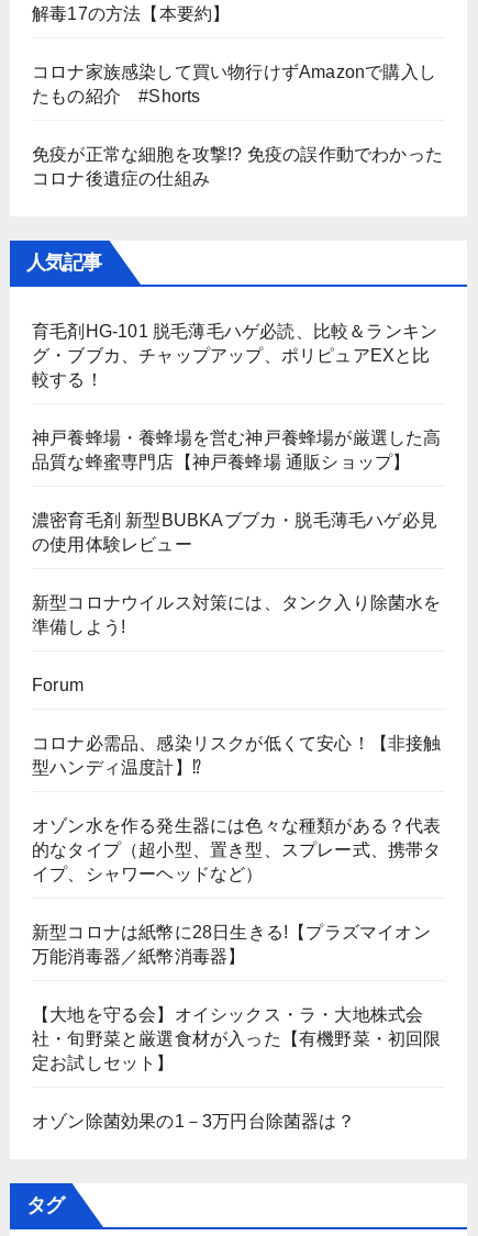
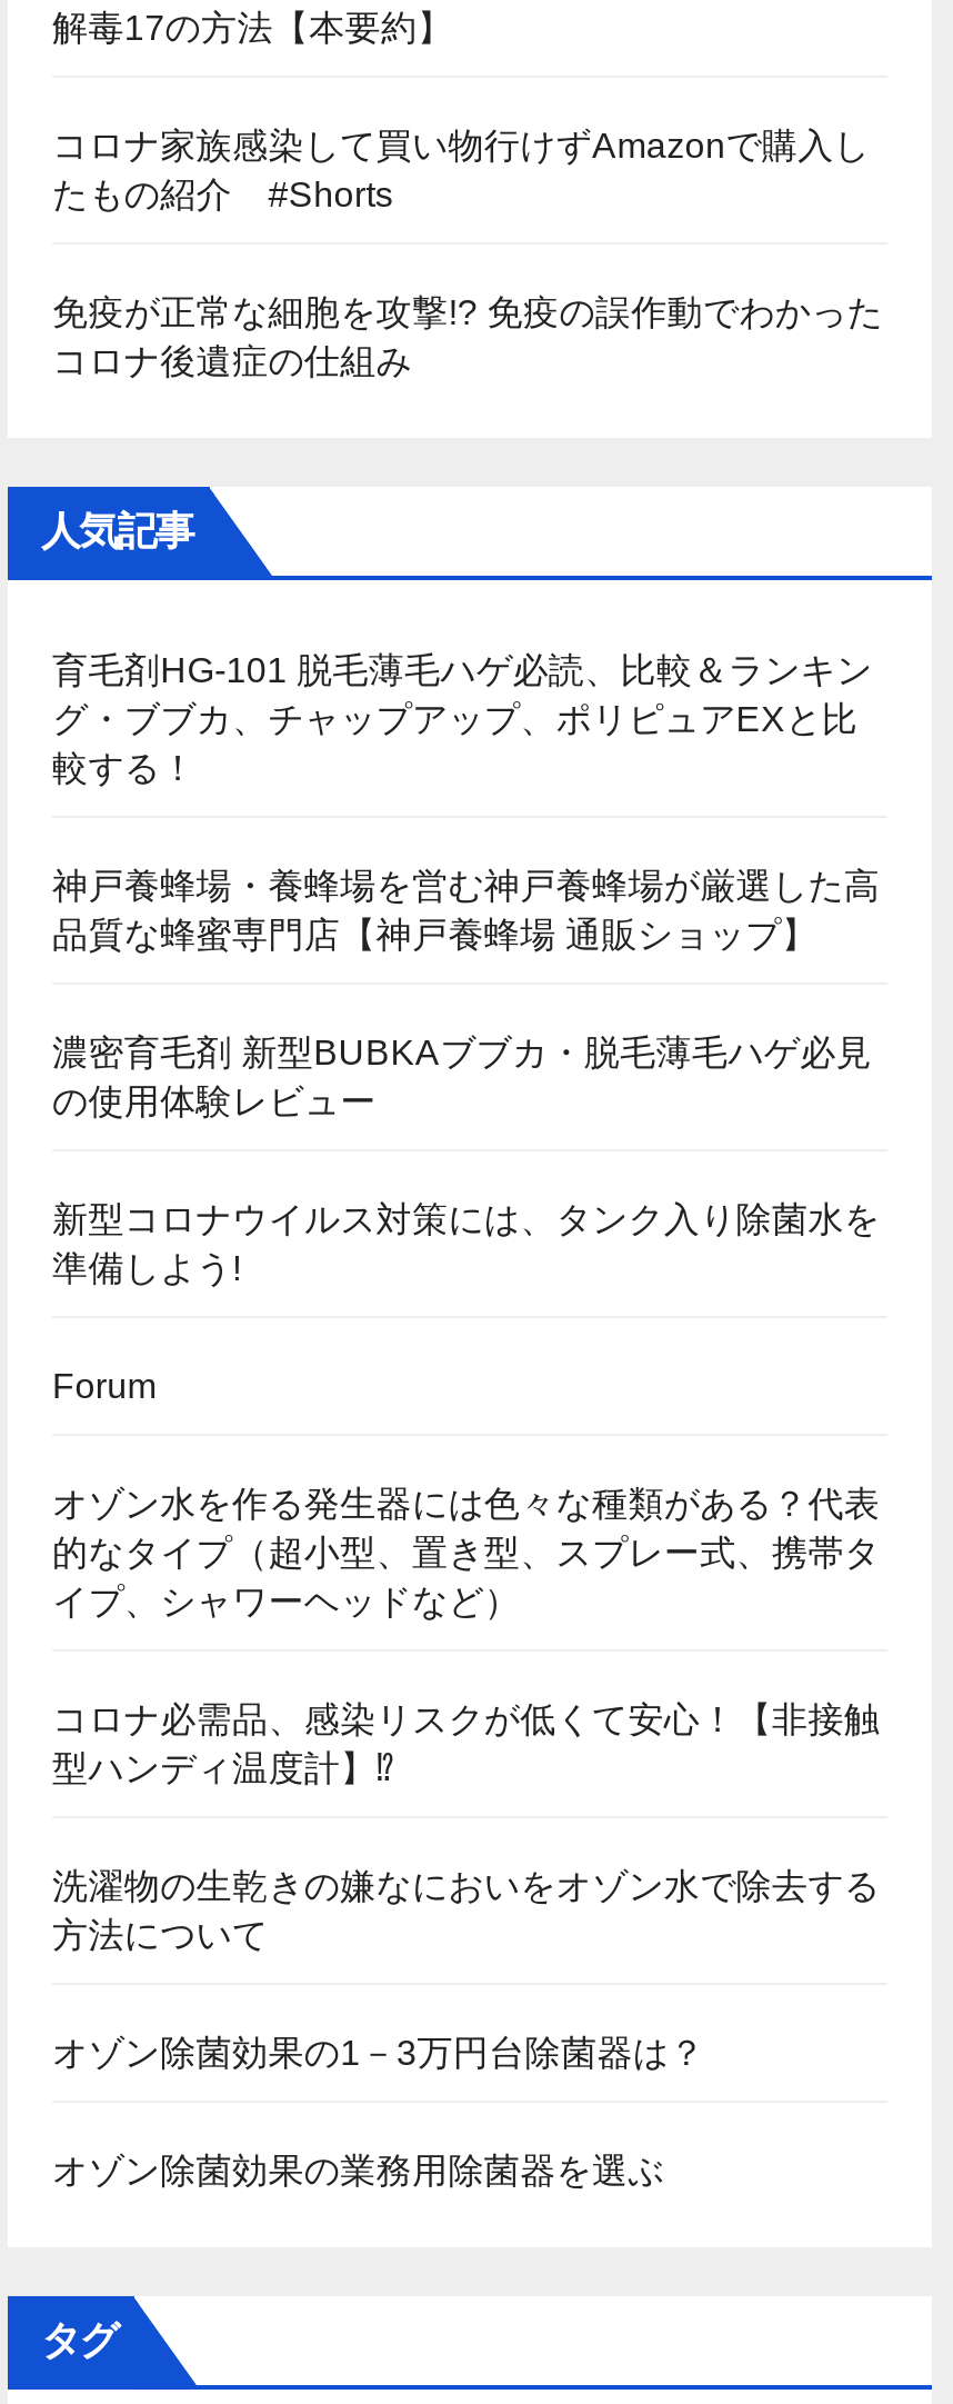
moved [32,734,441,777] -> [52,1700,880,1787]: コロナ必需品、感染リスクが低くて安心！【非接触 | 型ハンディ温度計】⁉
moved [32,816,441,883] -> [52,1485,880,1620]: オゾン水を作る発生器には色々な種類がある？代表 | 的なタイプ（超小型、置き型、スプレー式、携帯タ | イプ、シャワーヘッドなど）
[32,923,431,966] 新型コロナは紙幣に28日生きる!【プラズマイオン | 万能消毒器／紙幣消毒器】 -> none
[32,1005,441,1072] 【大地を守る会】オイシックス・ラ・大地株式会 | 社・旬野菜と厳選食材が入った【有機野菜・初回限 | 定お試しセット】 -> [52,1867,880,1954] 洗濯物の生乾きの嫌なにおいをオゾン水で除去する | 方法について
moved [32,1112,355,1130] -> [52,2034,705,2071]: オゾン除菌効果の1－3万円台除菌器は？
none -> [52,2151,664,2189] オゾン除菌効果の業務用除菌器を選ぶ

